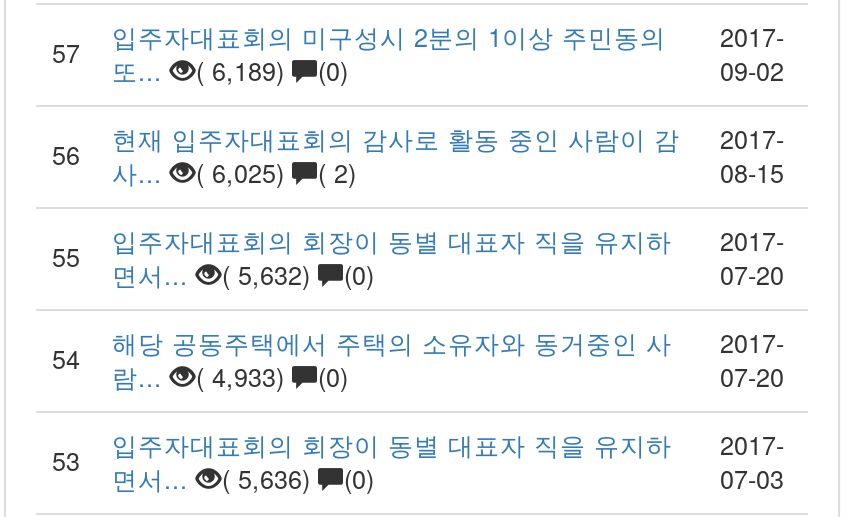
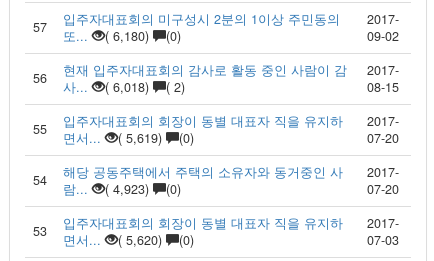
[196,53,292,89] ( 6,189) -> [105,27,153,45] ( 6,180)
[52,121,784,191] 56 사... 현재 입주자대표회의 감사로 활동 중인 사람이 감 ( 6,025) ( 2) 2017- -> [33,61,399,96] 56 사... 현재 입주자대표회의 감사로 활동 중인 사람이 감 ( 6,018) ( 2) 2017-
[52,223,784,293] 55 면서... 입주자대표회의 회장이 동별 대표자 직을 유지하 ( 5,632) (0) 2017- -> [33,112,399,147] 55 면서... 입주자대표회의 회장이 동별 대표자 직을 유지하 ( 5,619) (0) 2017-
[52,325,784,395] 54 람... 해당 공동주택에서 주택의 소유자와 동거중인 사 ( 4,933) (0) 2017- -> [33,163,399,198] 54 람... 해당 공동주택에서 주택의 소유자와 동거중인 사 ( 4,923) (0) 2017-
[52,427,784,497] 53 면서... 입주자대표회의 회장이 동별 대표자 직을 유지하 ( 5,636) (0) 2017- -> [33,214,399,249] 53 면서... 입주자대표회의 회장이 동별 대표자 직을 유지하 ( 5,620) (0) 2017-

